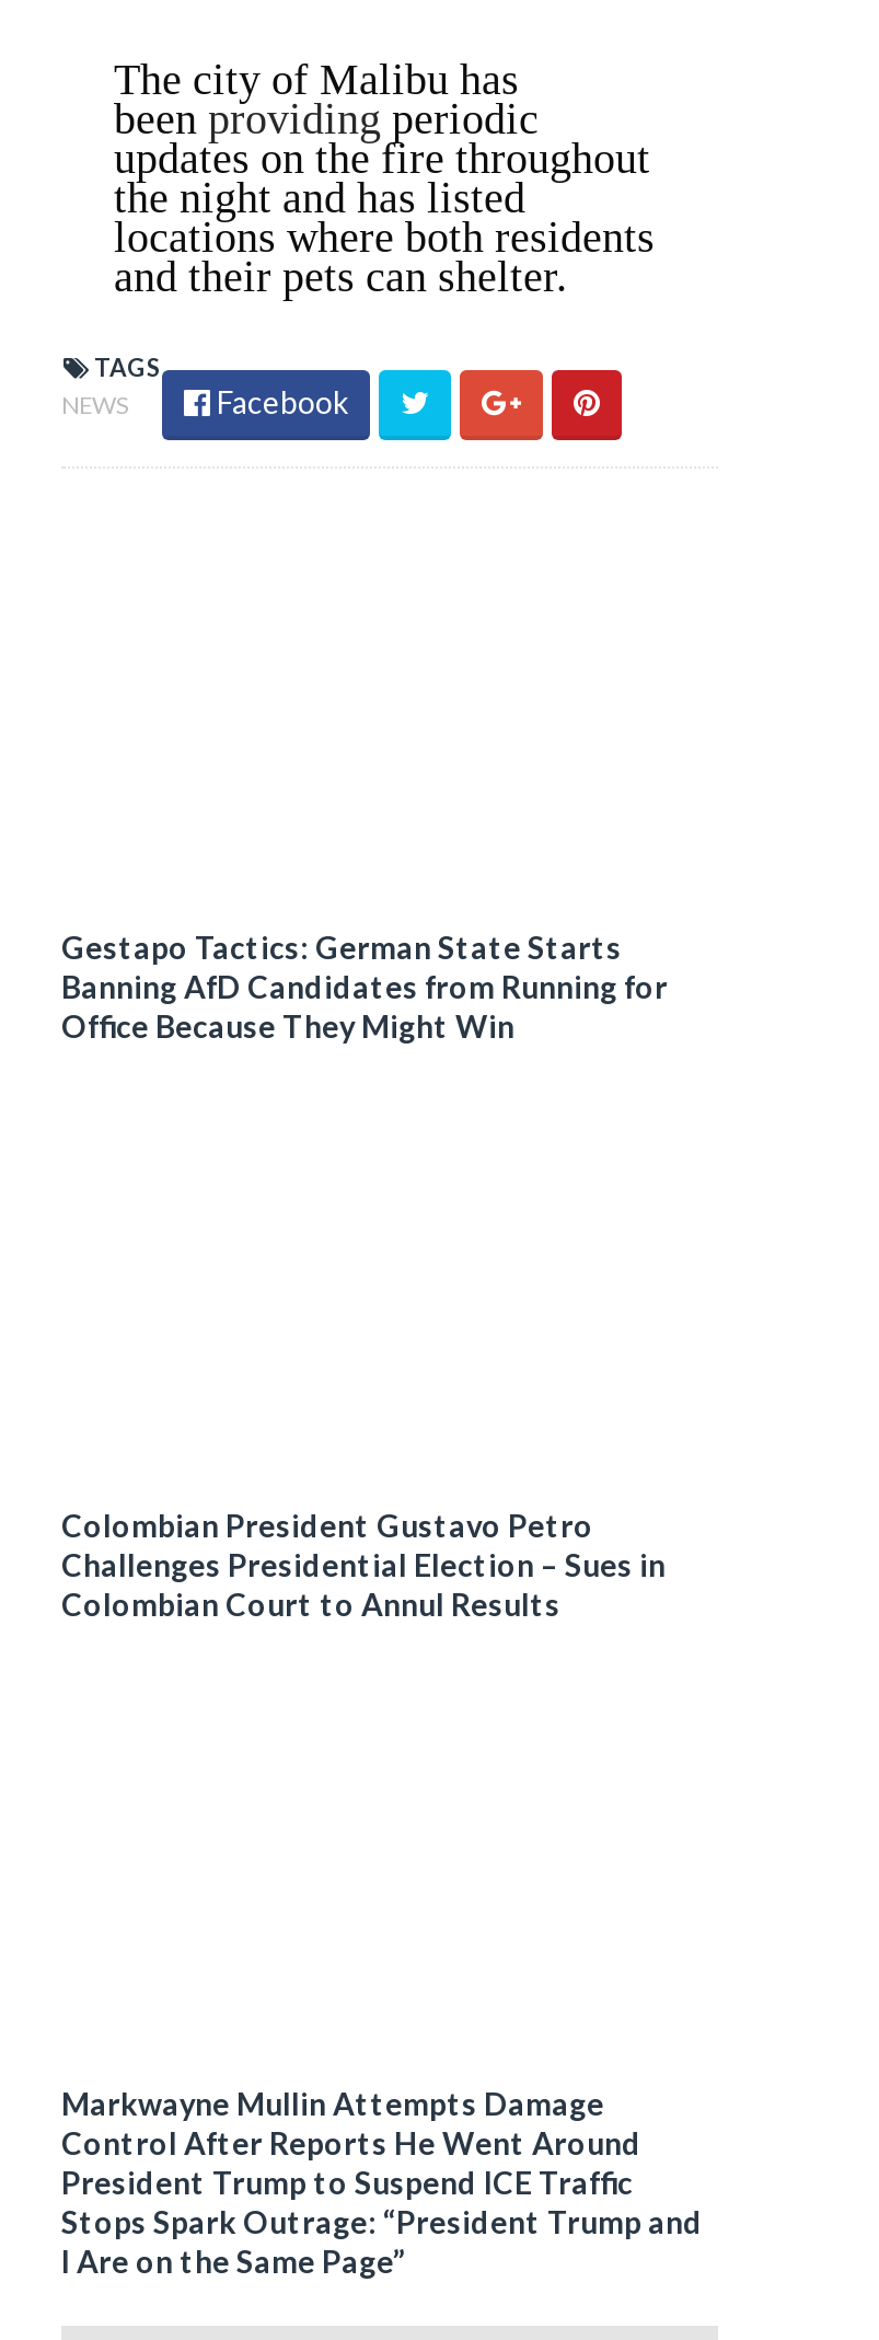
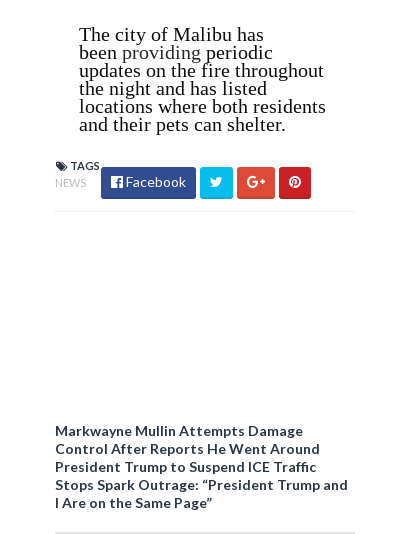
[61,929,668,1045] Gestapo Tactics: German State Starts | Banning AfD Candidates from Running for | Office Because They Might Win -> none
[61,1507,666,1623] Colombian President Gustavo Petro | Challenges Presidential Election – Sues in | Colombian Court to Annul Results -> none

